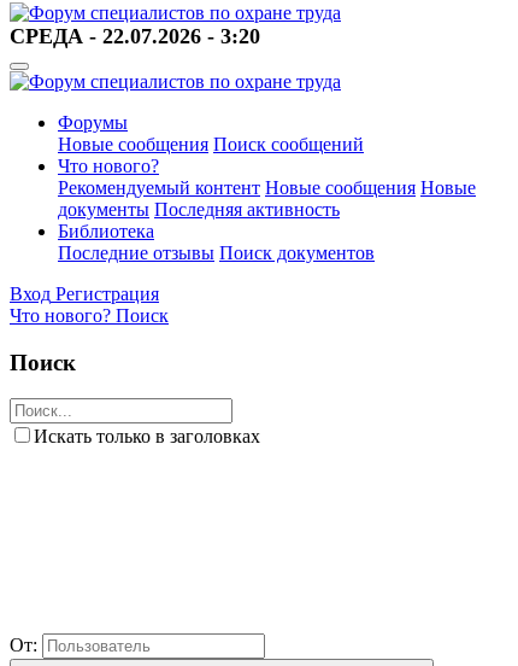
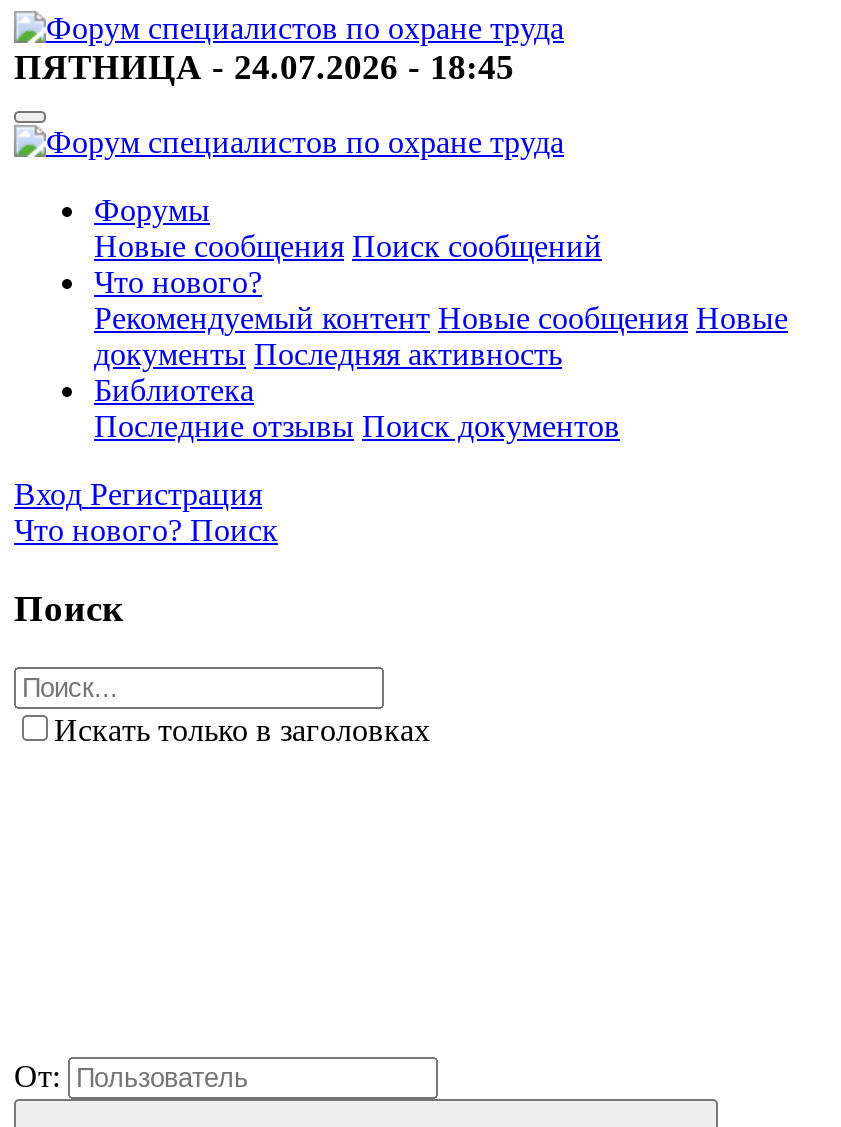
[10,24,260,48] СРЕДА - 22.07.2026 - 3:20 -> [14,47,514,87] ПЯТНИЦА - 24.07.2026 - 18:45

